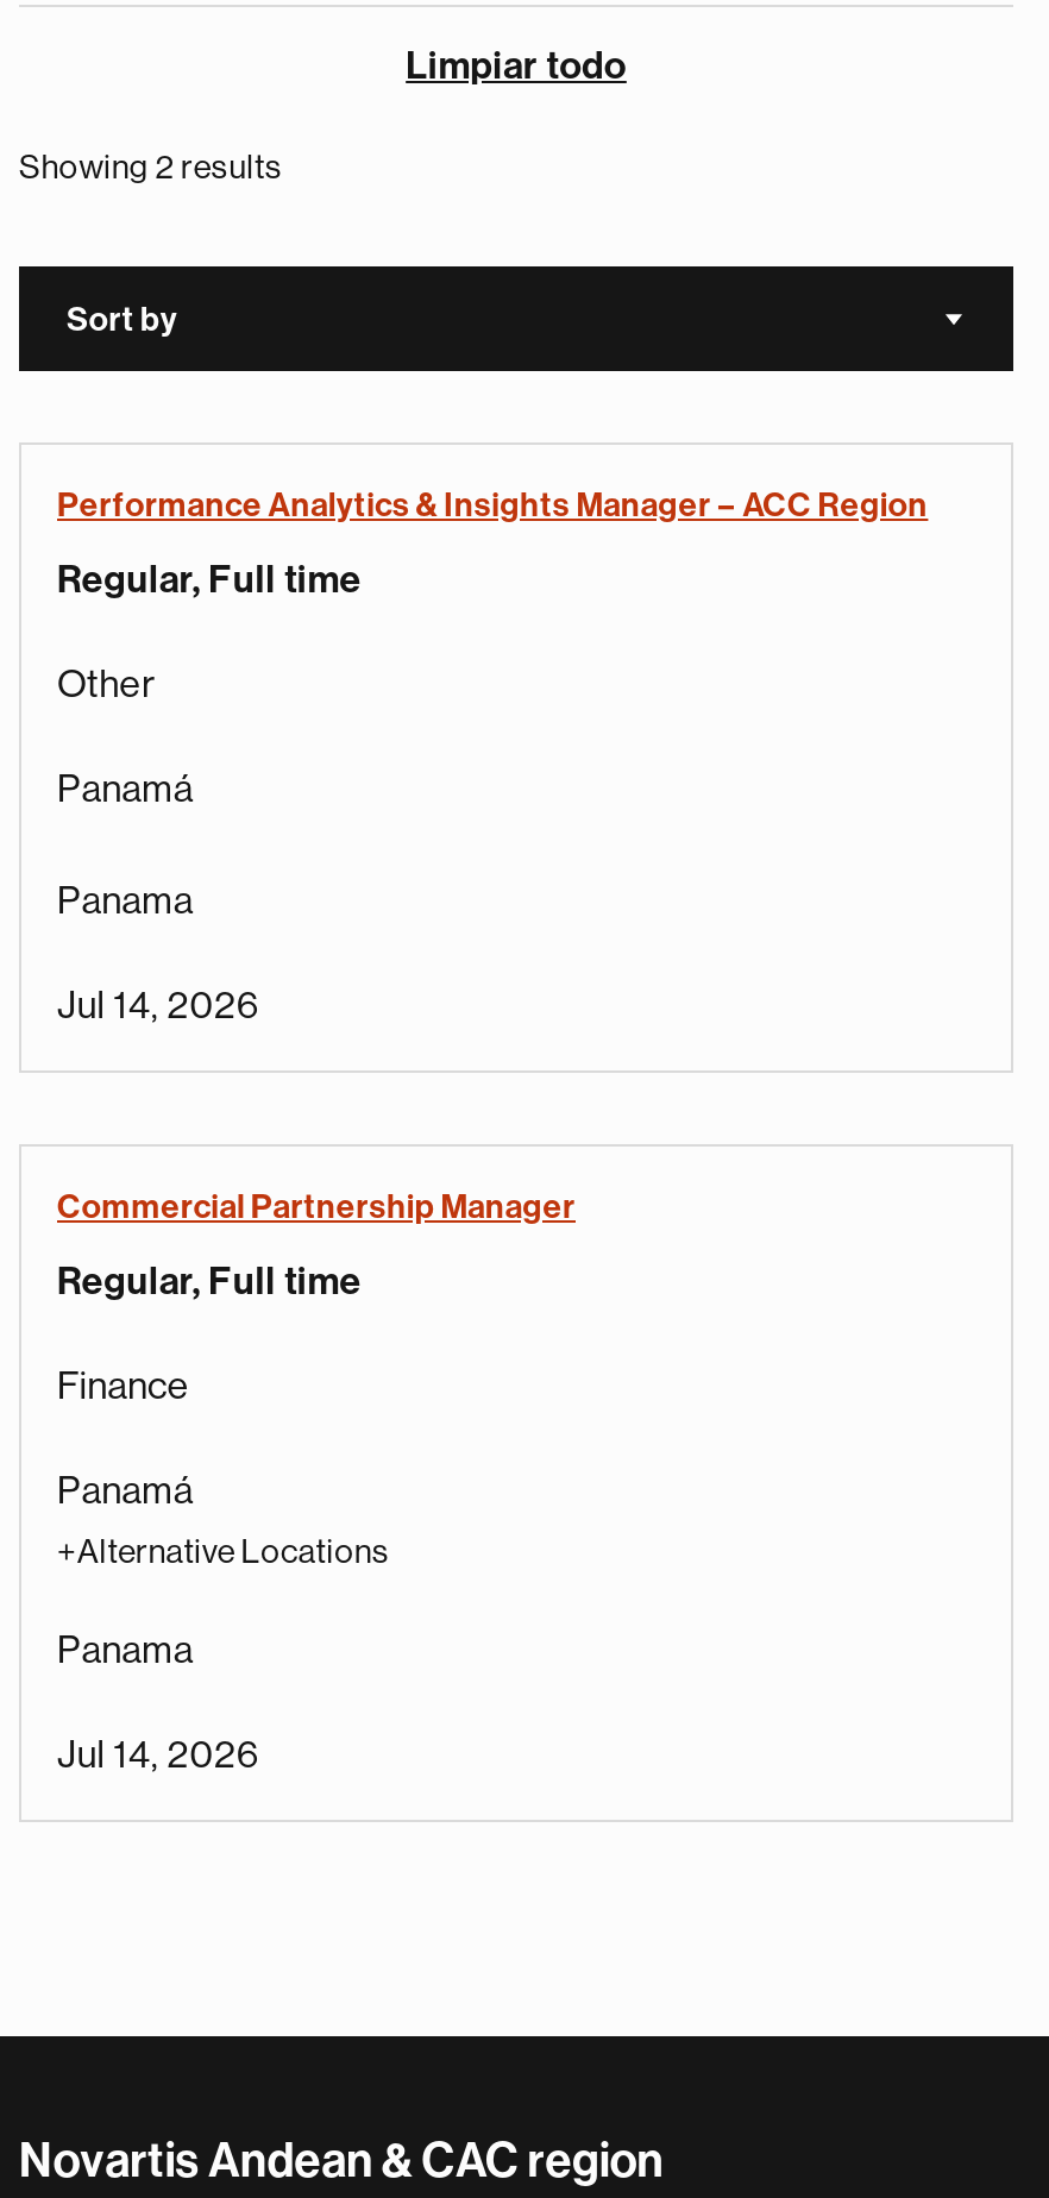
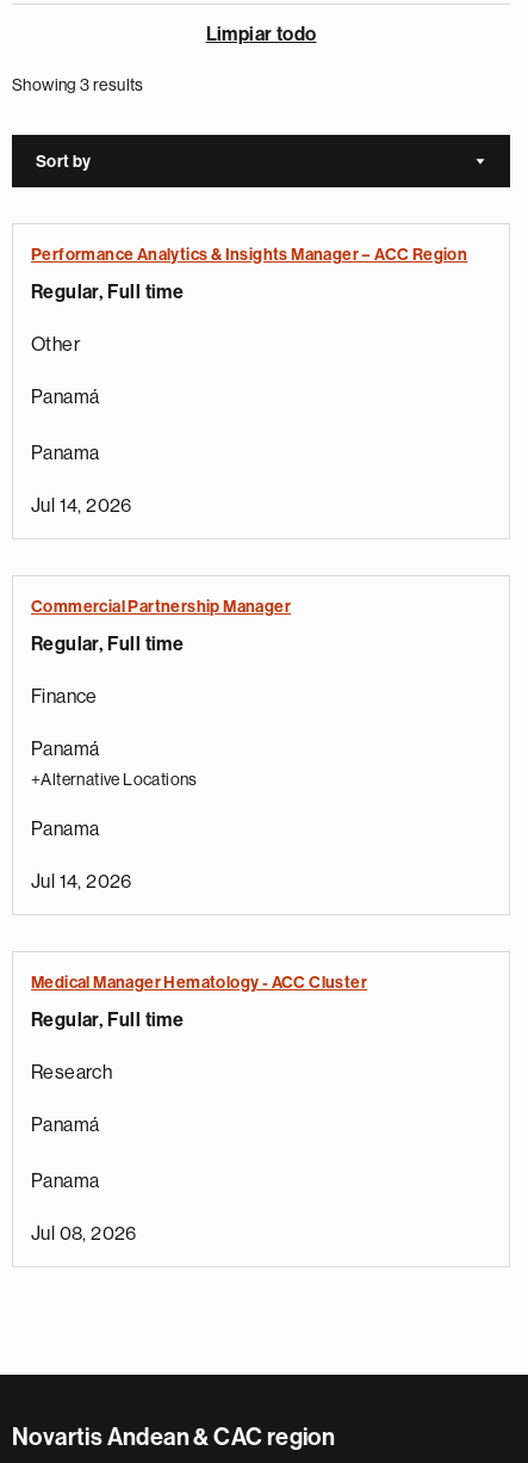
[19,150,283,183] Showing 2 results -> [12,76,144,93] Showing 3 results
none -> [31,974,367,1243] Medical Manager Hematology - ACC Cluster | Regular, Full time | Research | Panamá | Panama | Jul 08, 2026

